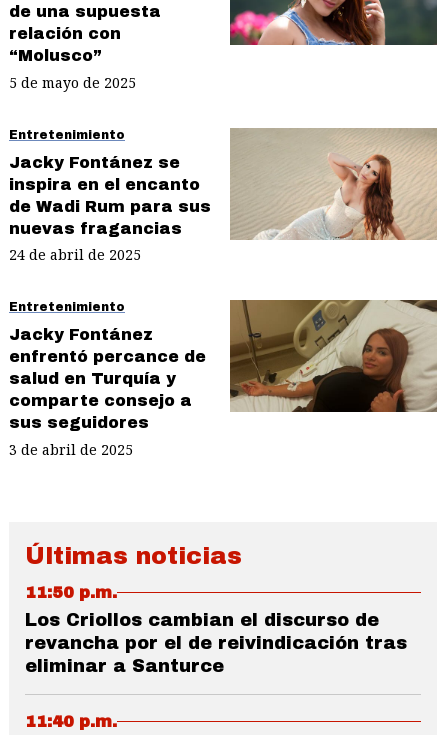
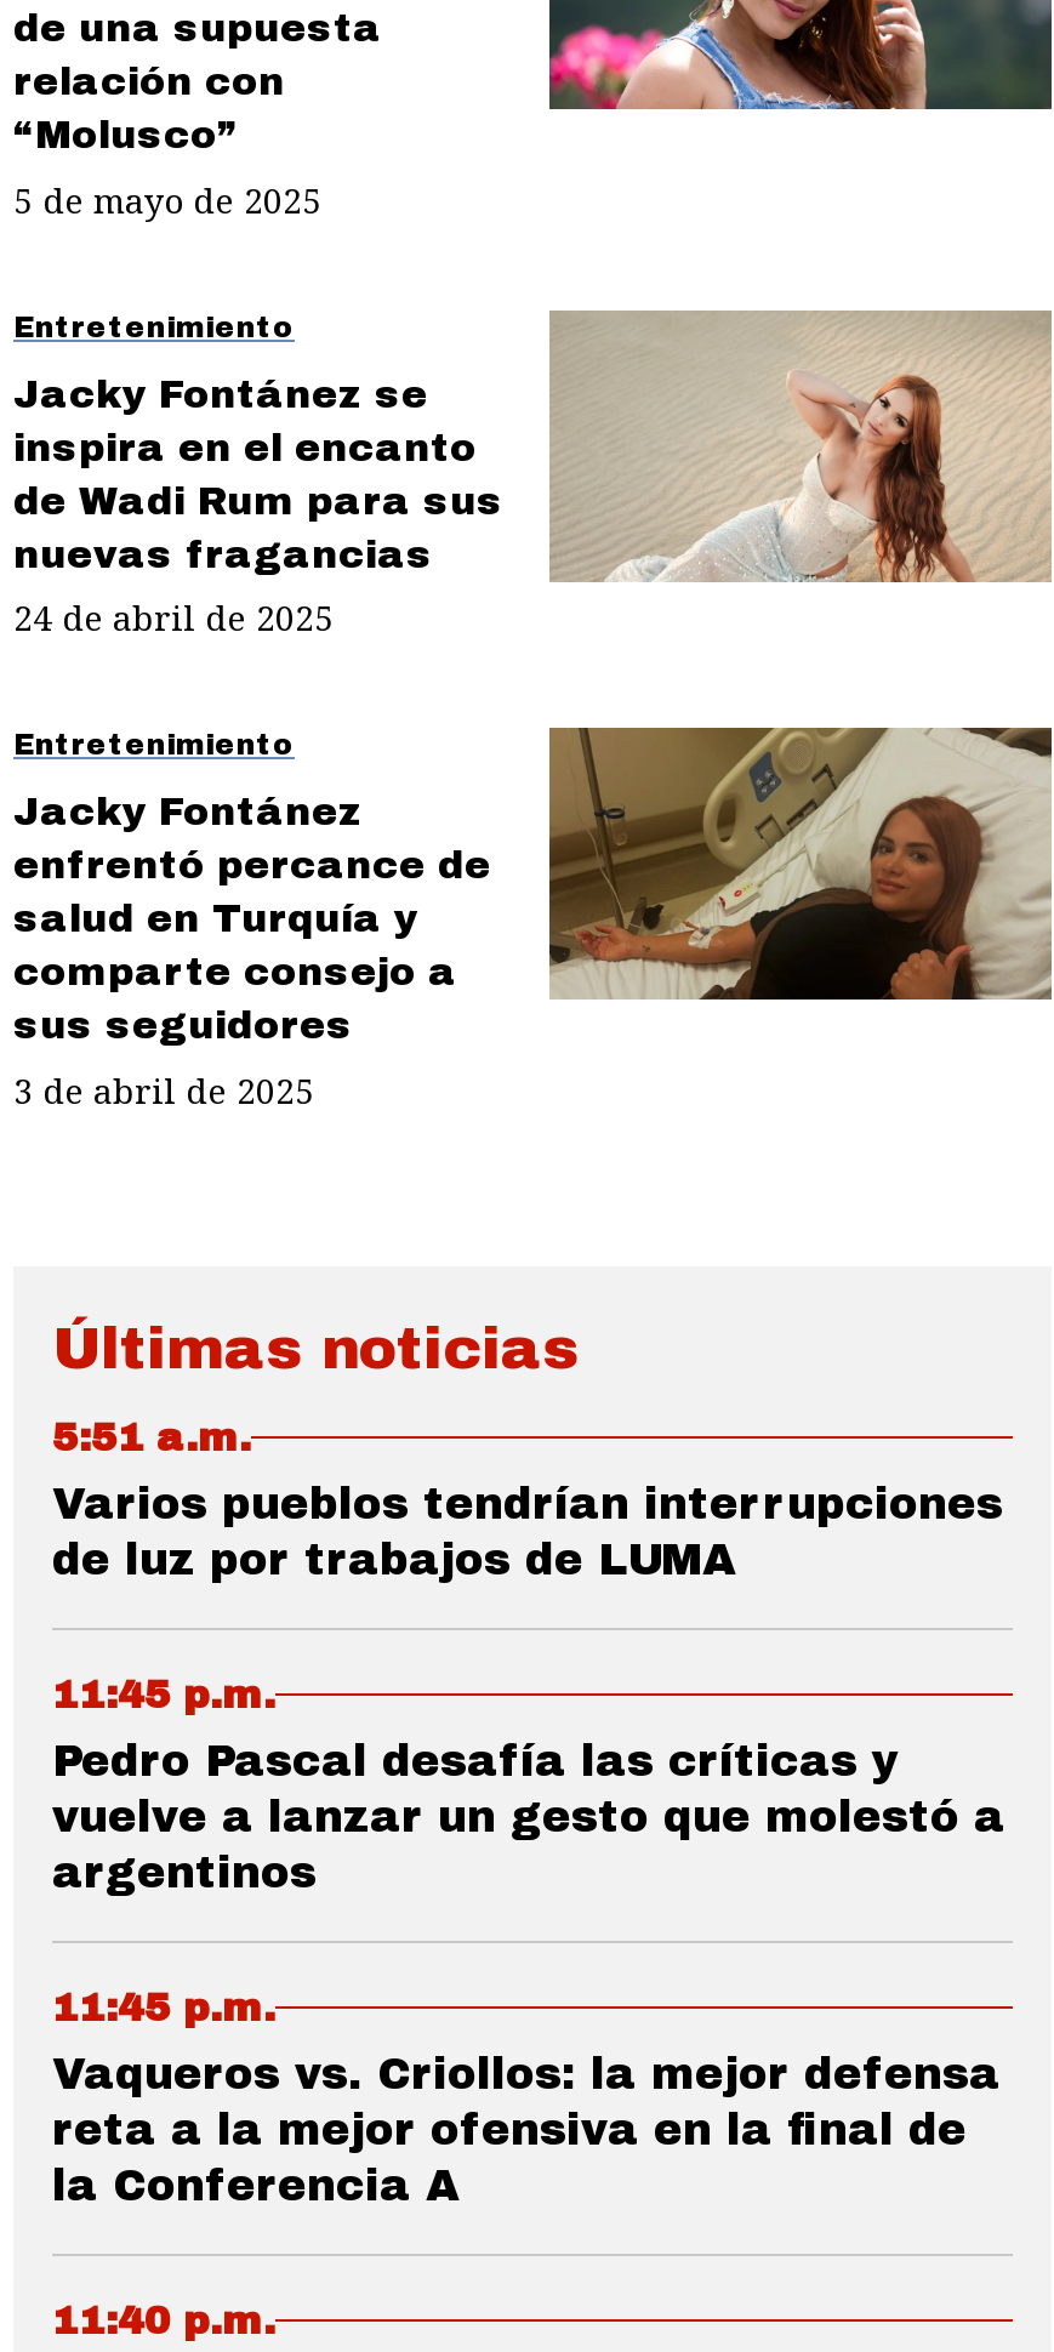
[25,584,407,676] 11:50 p.m. | Los Criollos cambian el discurso de | revancha por el de reivindicación tras | eliminar a Santurce -> [52,1417,1005,2210] 5:51 a.m. | Varios pueblos tendrían interrupciones | de luz por trabajos de LUMA | 11:45 p.m. | Pedro Pascal desafía las críticas y | vuelve a lanzar un gesto que molestó a | argentinos | 11:45 p.m. | Vaqueros vs. Criollos: la mejor defensa | reta a la mejor ofensiva en la final de | la Conferencia A

